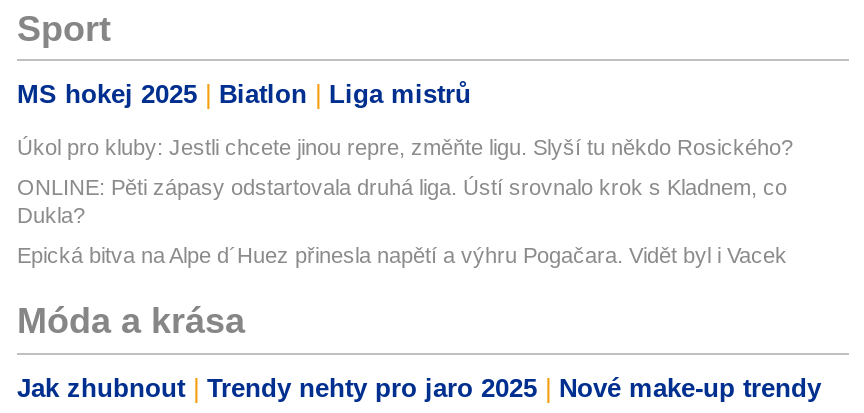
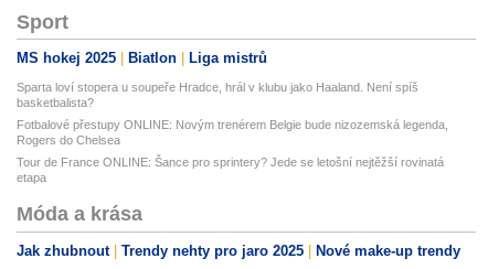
[17,135,793,159] Úkol pro kluby: Jestli chcete jinou repre, změňte ligu. Slyší tu někdo Rosického? -> [17,81,418,109] Sparta loví stopera u soupeře Hradce, hrál v klubu jako Haaland. Není spíš | basketbalista?
[17,175,787,227] ONLINE: Pěti zápasy odstartovala druhá liga. Ústí srovnalo krok s Kladnem, co | Dukla? -> [17,118,448,147] Fotbalové přestupy ONLINE: Novým trenérem Belgie bude nizozemská legenda, | Rogers do Chelsea
[17,243,787,267] Epická bitva na Alpe d´Huez přinesla napětí a výhru Pogačara. Vidět byl i Vacek -> [17,156,444,184] Tour de France ONLINE: Šance pro sprintery? Jede se letošní nejtěžší rovinatá | etapa

